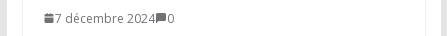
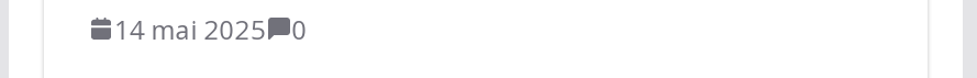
[55,10,174,27] 7 décembre 2024 0 -> [114,10,307,48] 14 mai 2025 0

